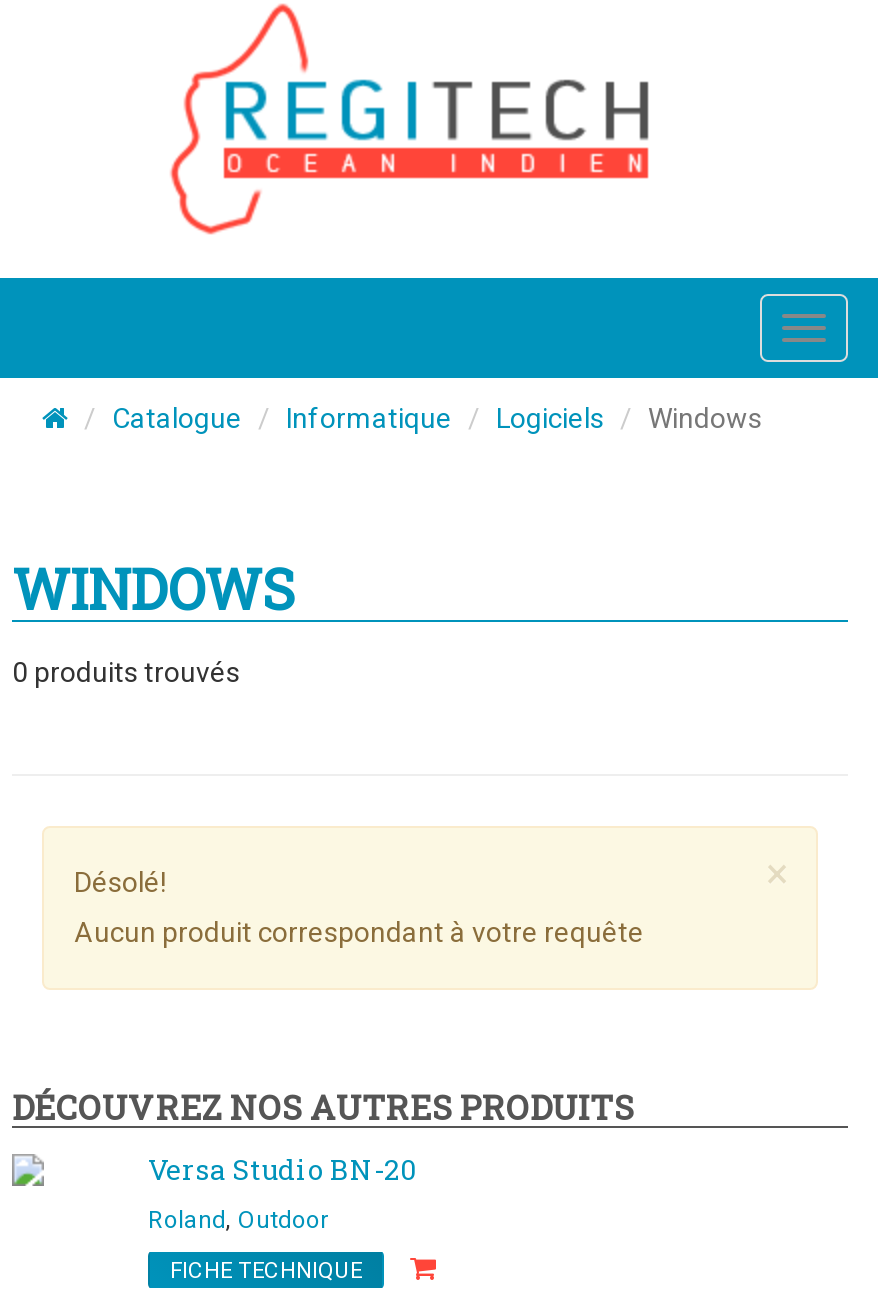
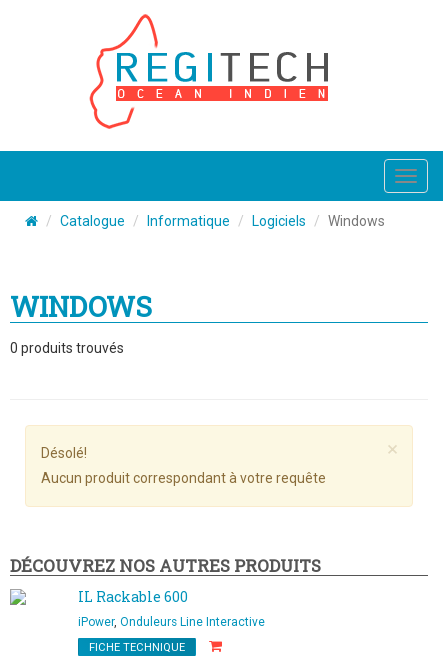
[148,1149,416,1187] Versa Studio BN-20 -> [78,586,188,605] IL Rackable 600
[148,1205,328,1233] Roland, Outdoor -> [78,614,265,628] iPower, Onduleurs Line Interactive

